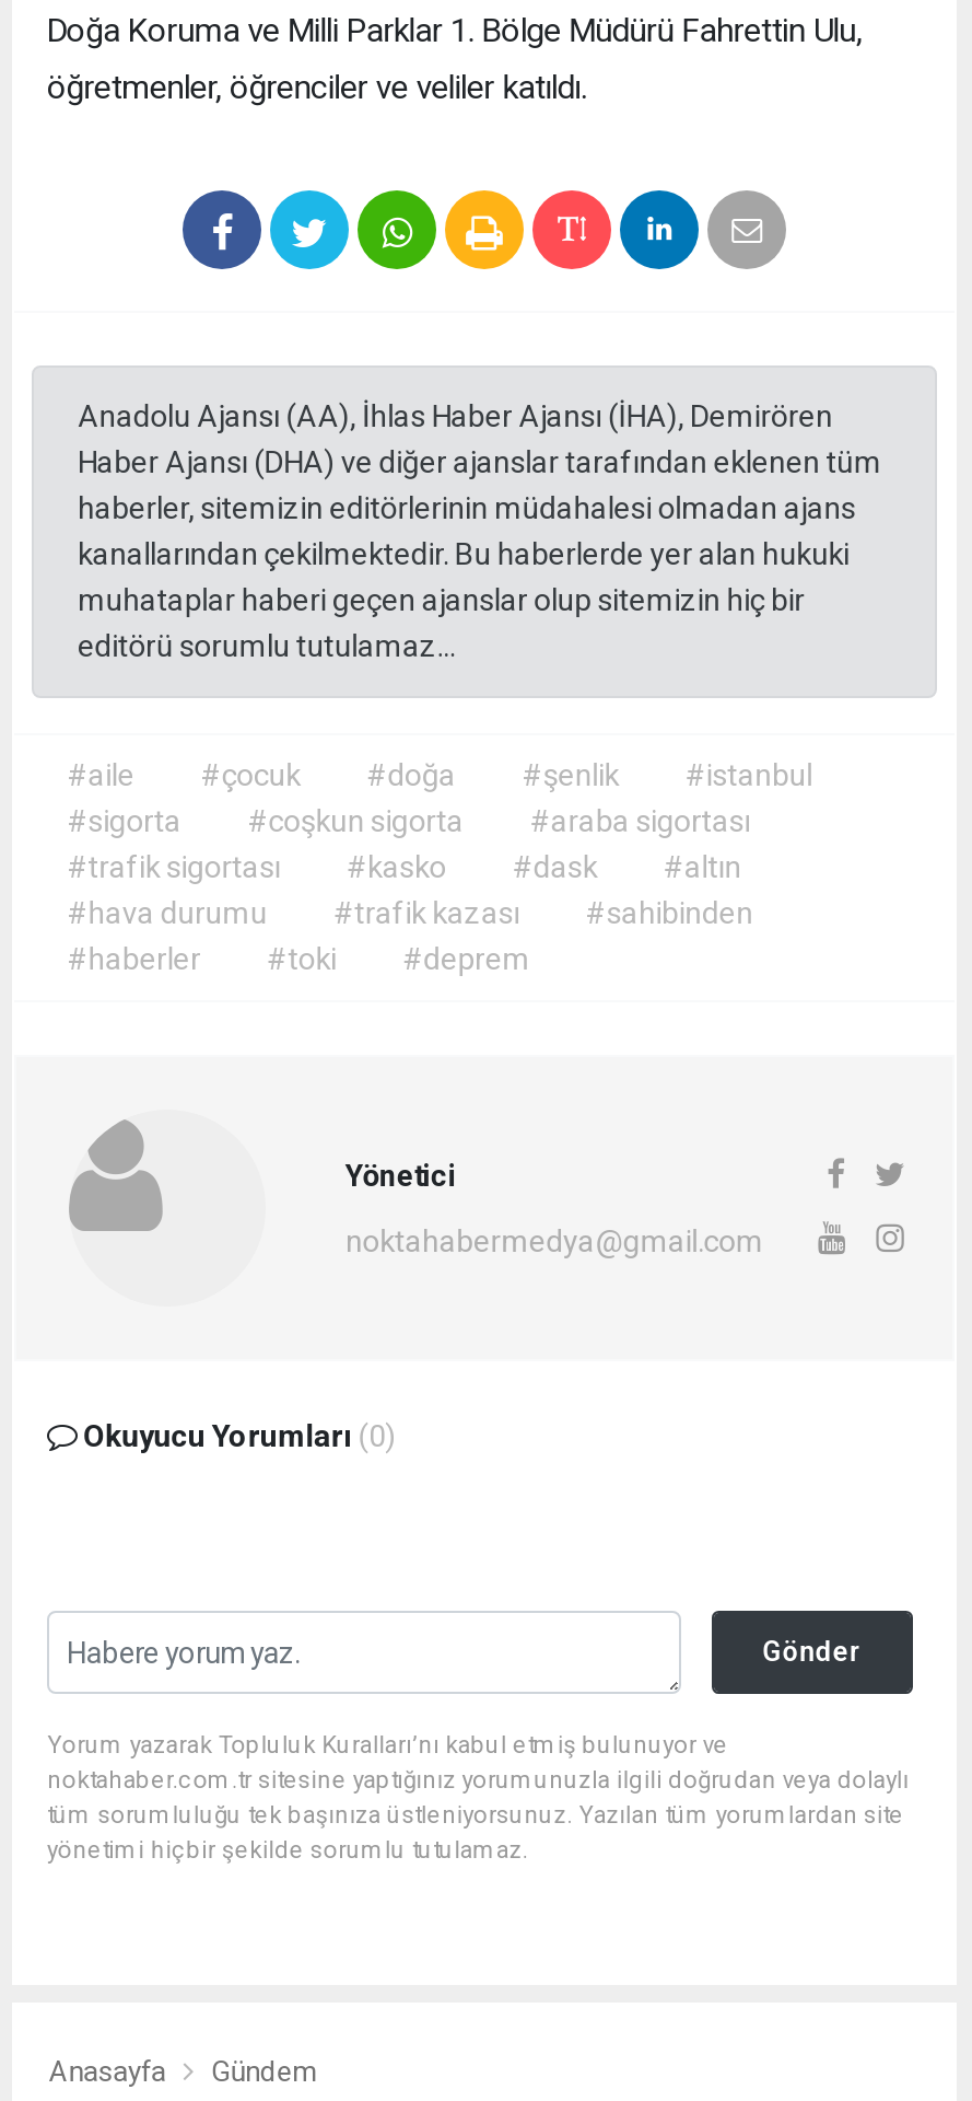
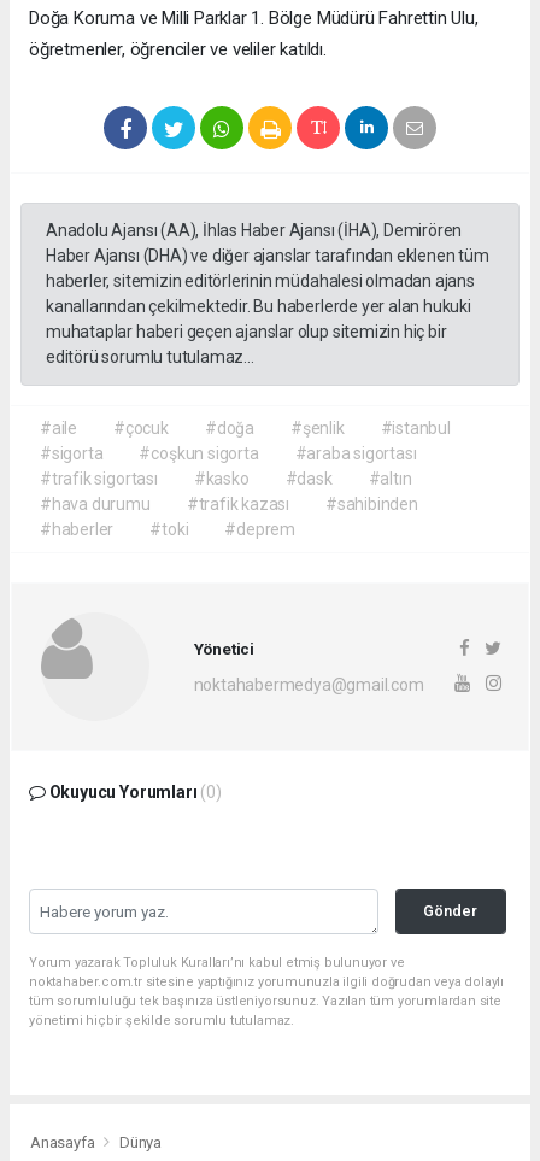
[211,2054,316,2087] Gündem -> [119,1133,162,1151] Dünya

